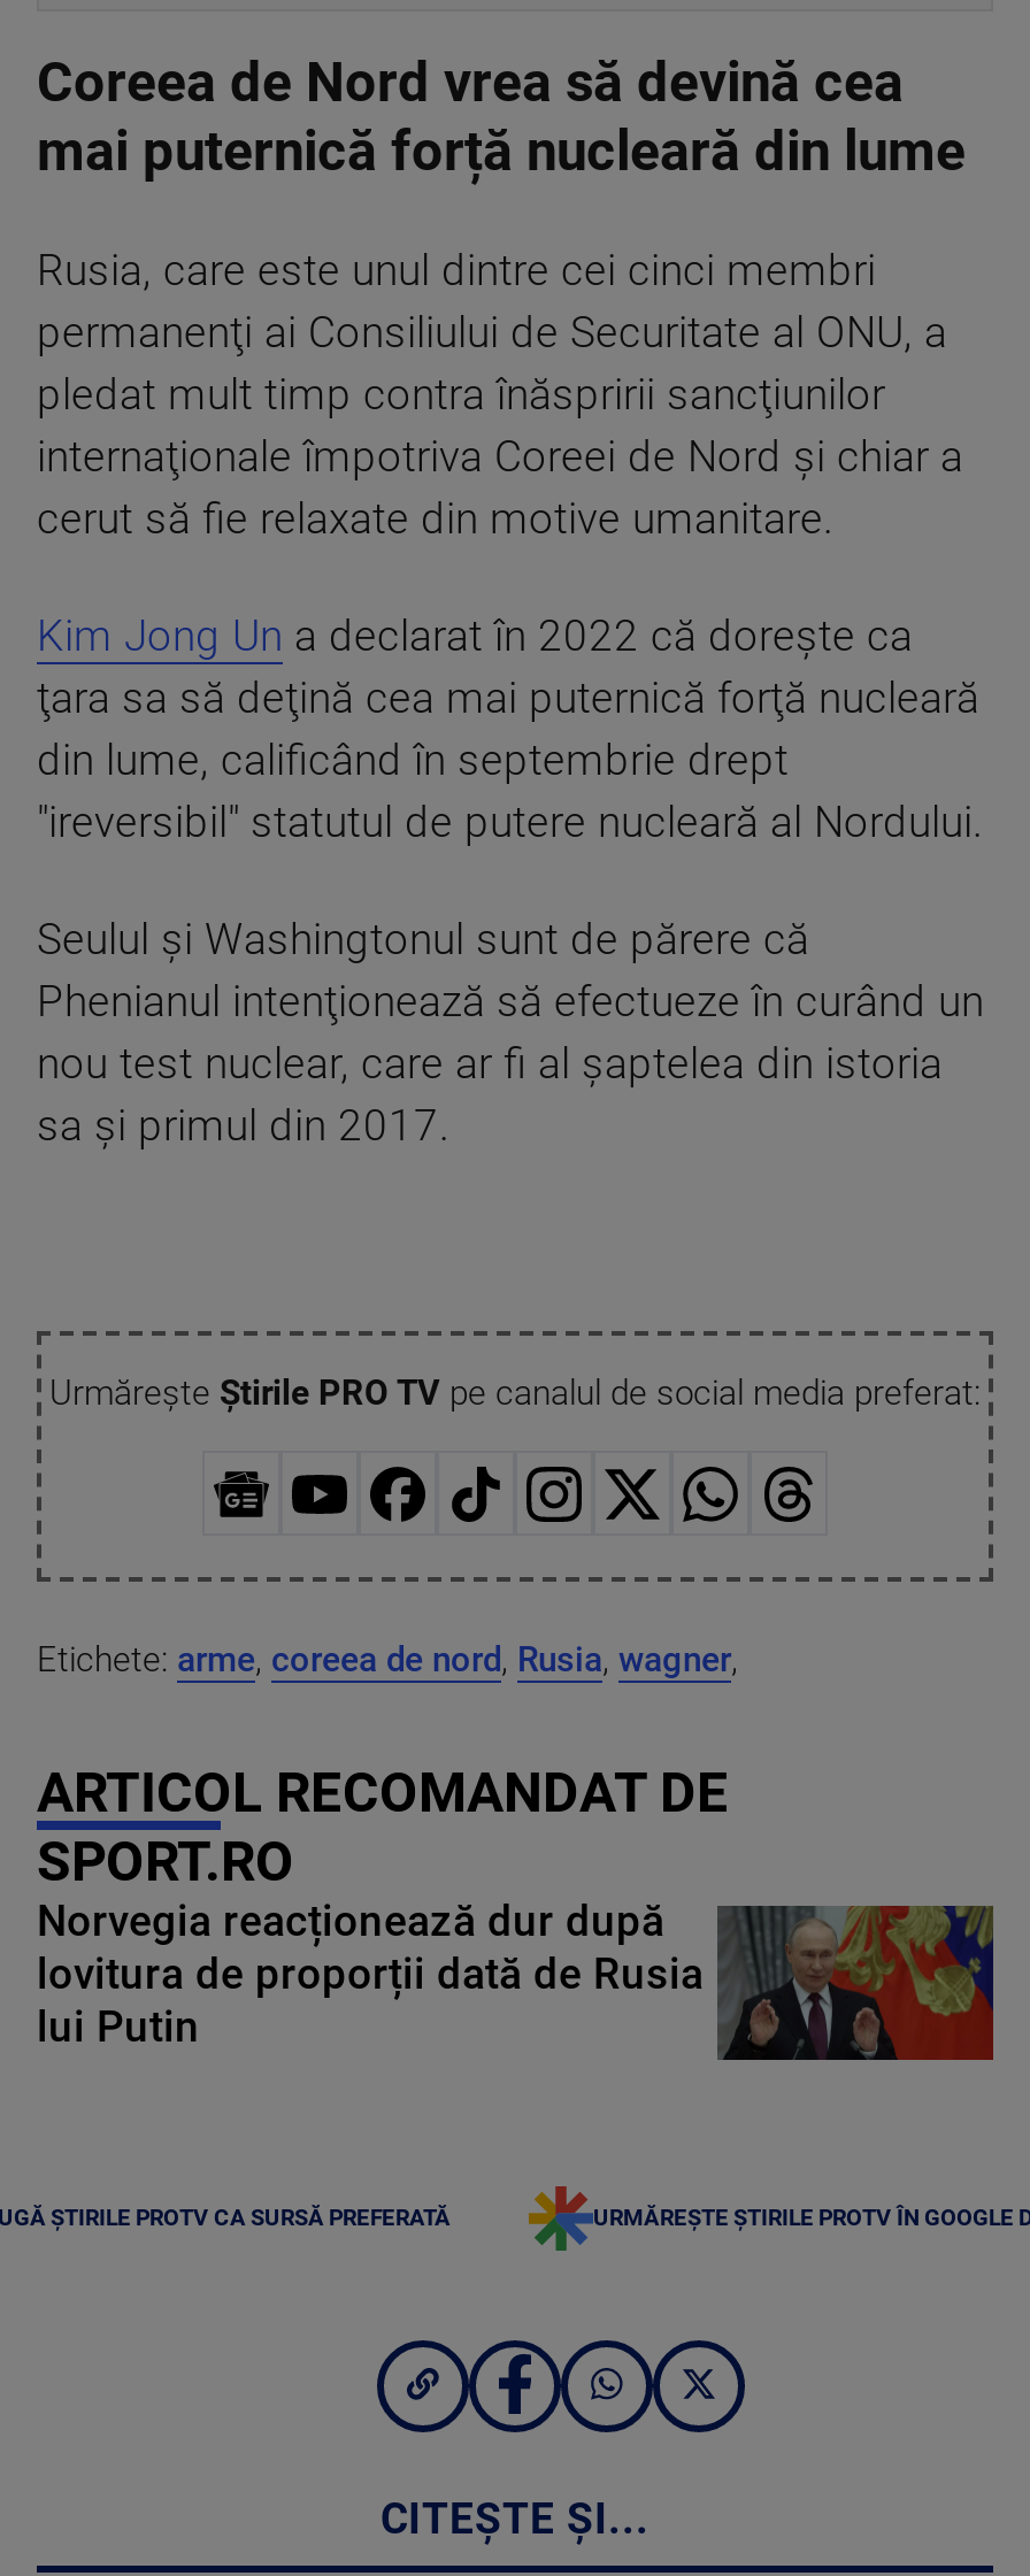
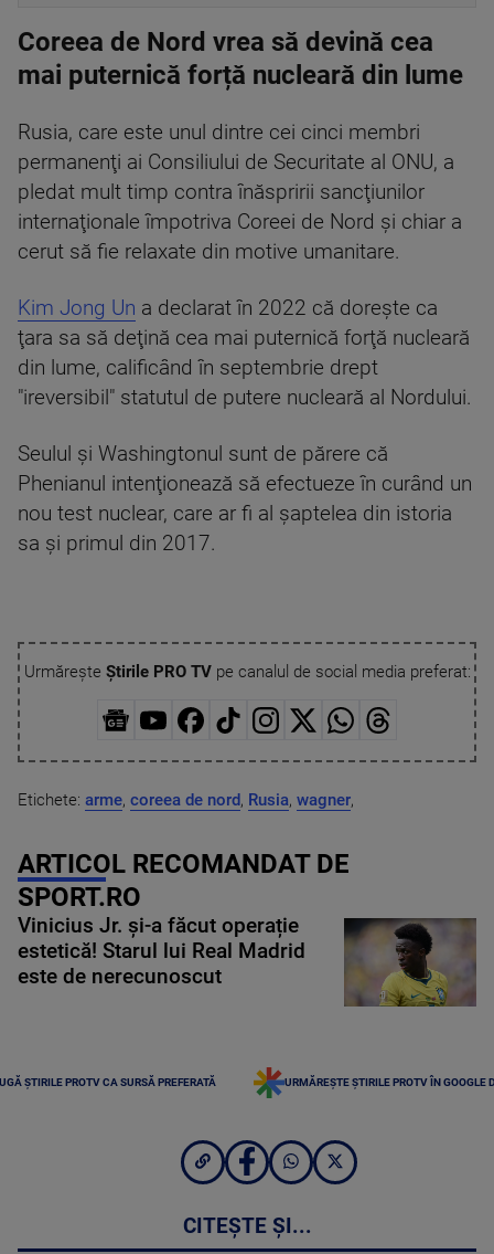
[37,1896,996,2064] [image] | Norvegia reacționează dur după | lovitura de proporții dată de Rusia | lui Putin -> [18,913,477,1008] [image] | Vinicius Jr. și-a făcut operație | estetică! Starul lui Real Madrid | este de nerecunoscut

